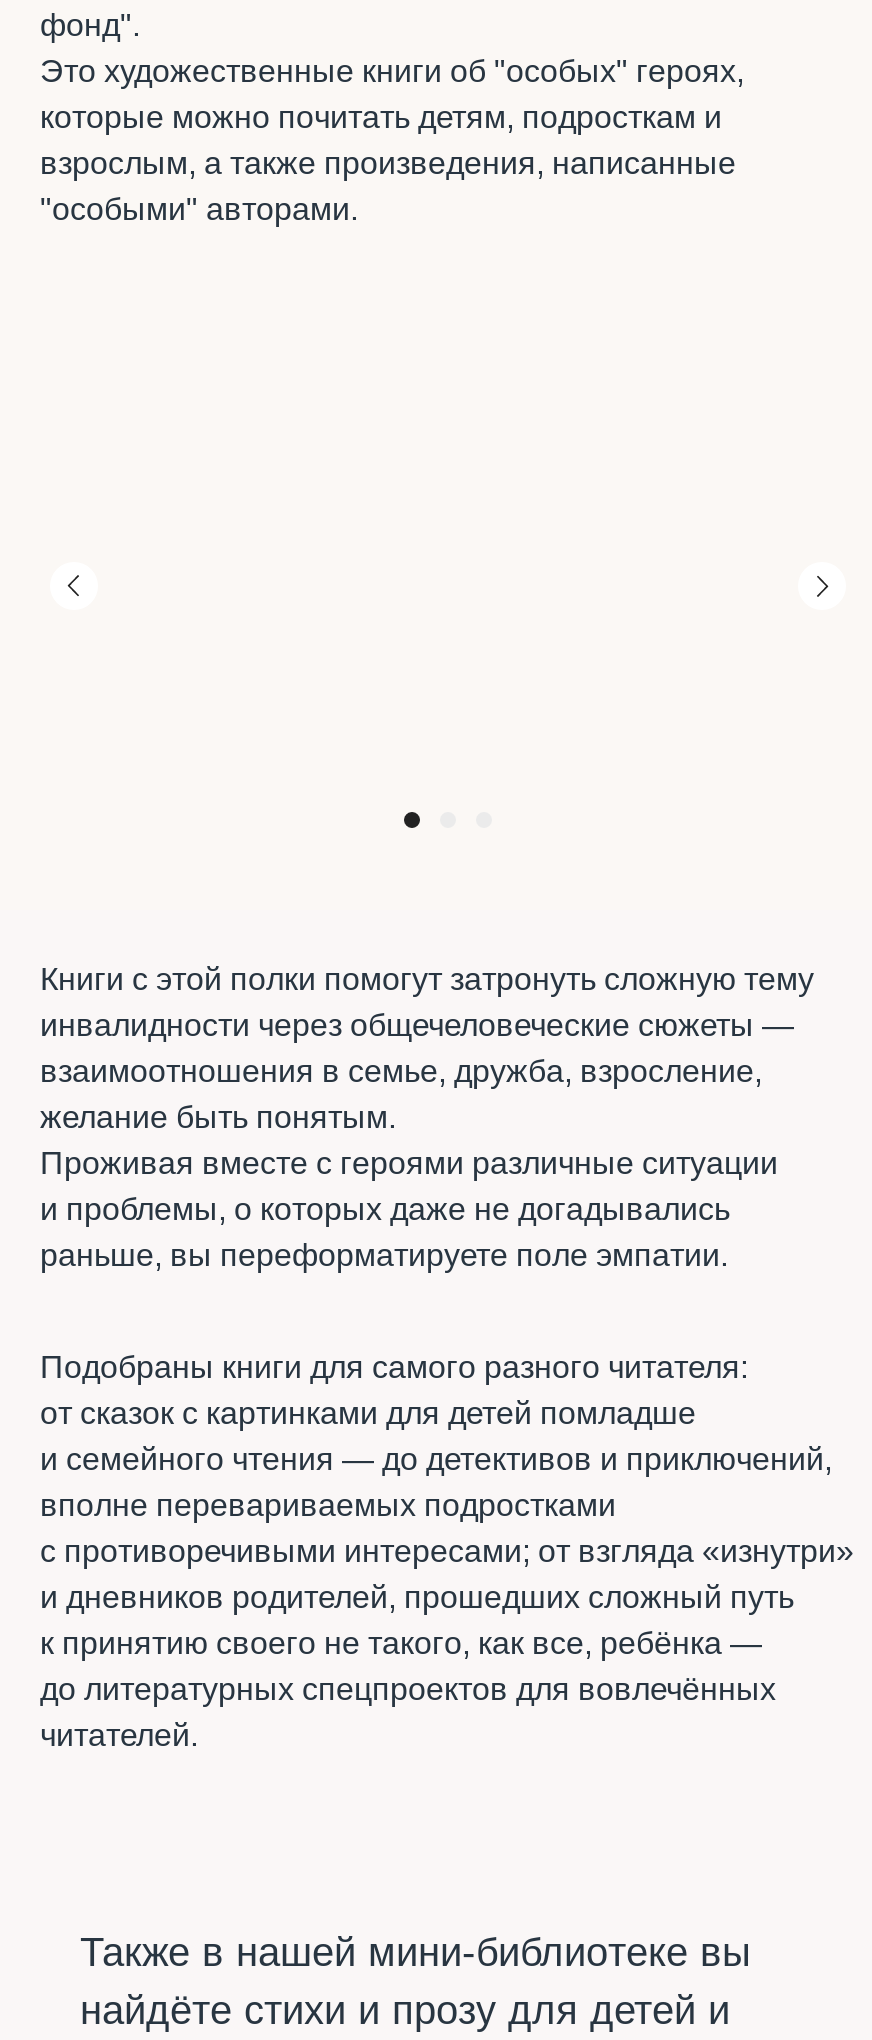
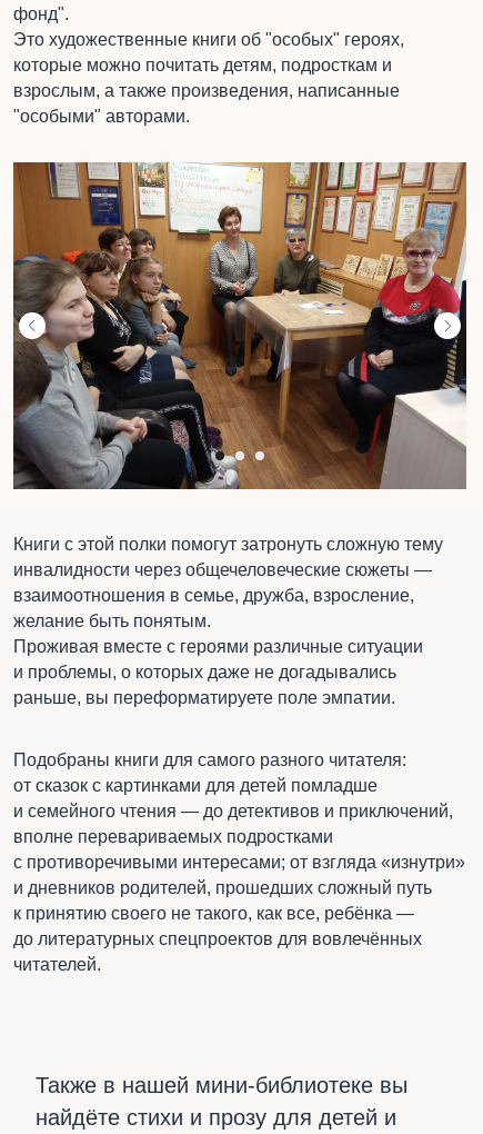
none -> [12,161,467,490] [image]

